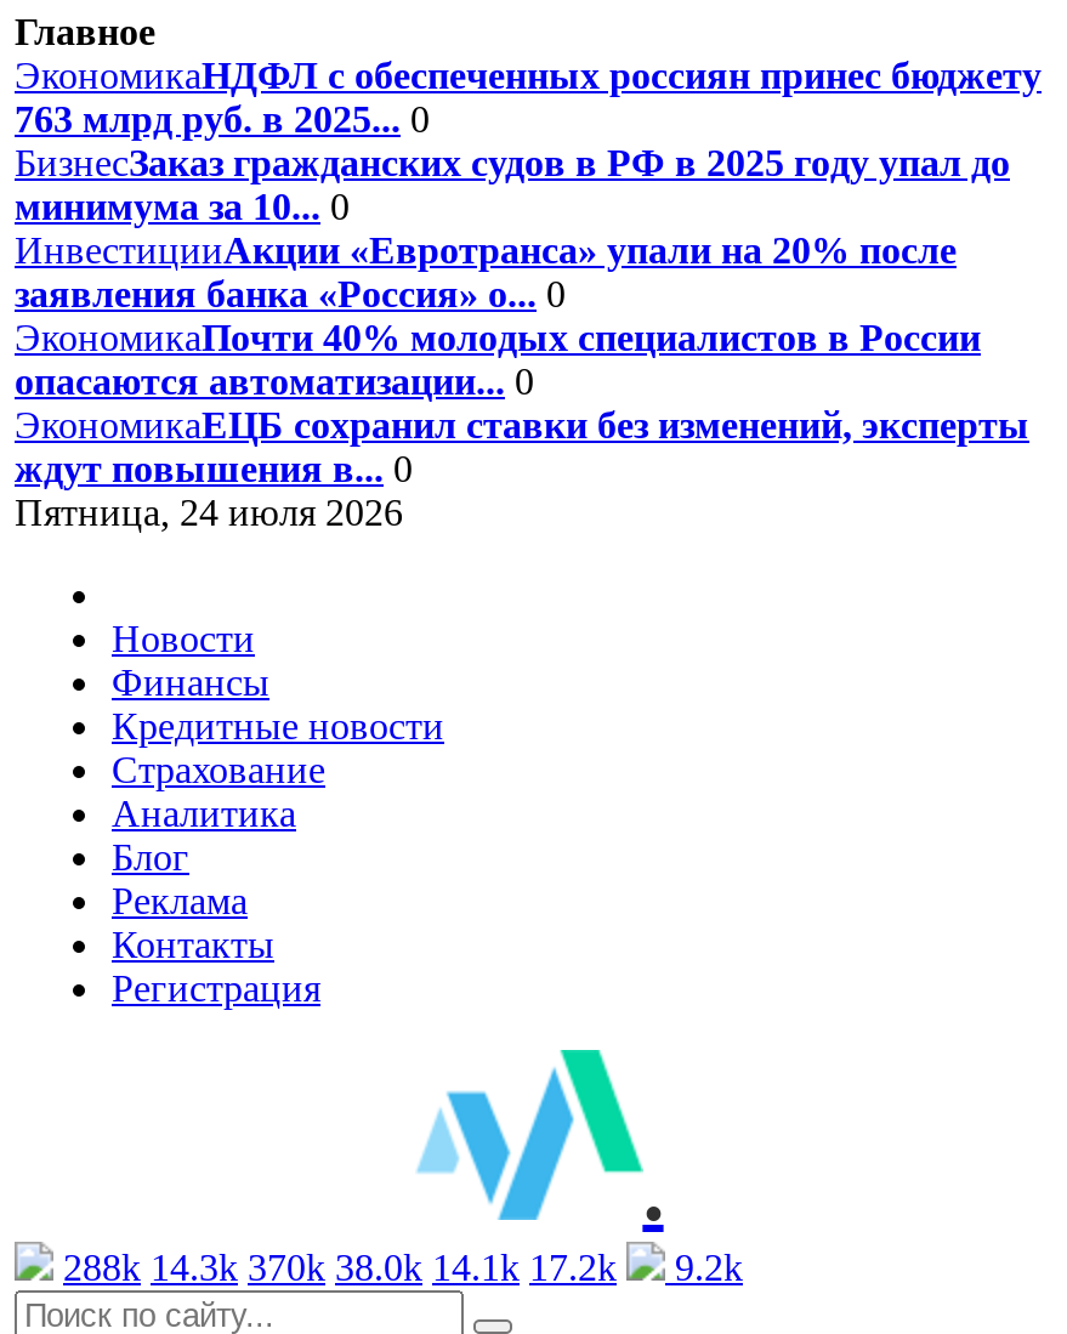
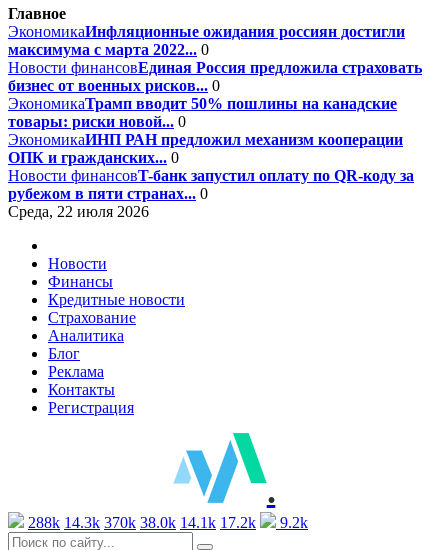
[15,55,1042,533] ЭкономикаНДФЛ с обеспеченных россиян принес бюджету | 763 млрд руб. в 2025... 0 | БизнесЗаказ гражданских судов в РФ в 2025 году упал до | минимума за 10... 0 | ИнвестицииАкции «Евротранса» упали на 20% после | заявления банка «Россия» о... 0 | ЭкономикаПочти 40% молодых специалистов в России | опасаются автоматизации... 0 | ЭкономикаЕЦБ сохранил ставки без изменений, эксперты | ждут повышения в... 0 | Пятница, 24 июля 2026 -> [8,23,422,220] ЭкономикаИнфляционные ожидания россиян достигли | максимума с марта 2022... 0 | Новости финансовЕдиная Россия предложила страховать | бизнес от военных рисков... 0 | ЭкономикаТрамп вводит 50% пошлины на канадские | товары: риски новой... 0 | ЭкономикаИНП РАН предложил механизм кооперации | ОПК и гражданских... 0 | Новости финансовT-банк запустил оплату по QR-коду за | рубежом в пяти странах... 0 | Среда, 22 июля 2026

